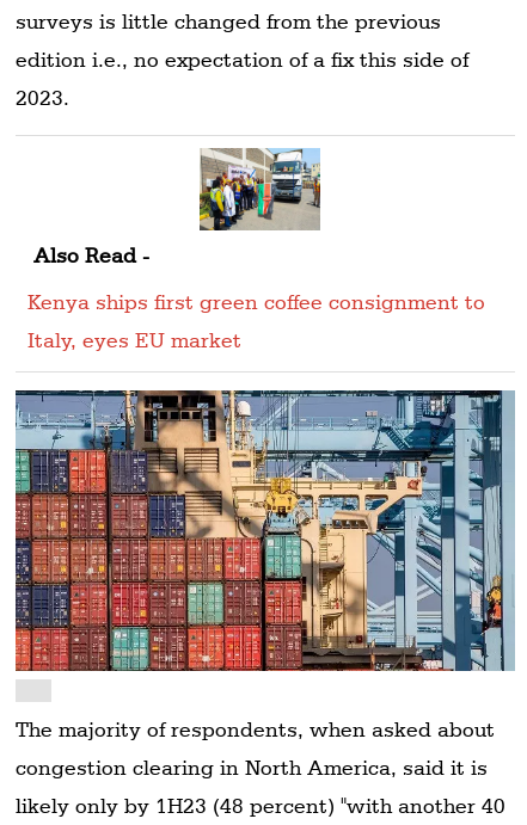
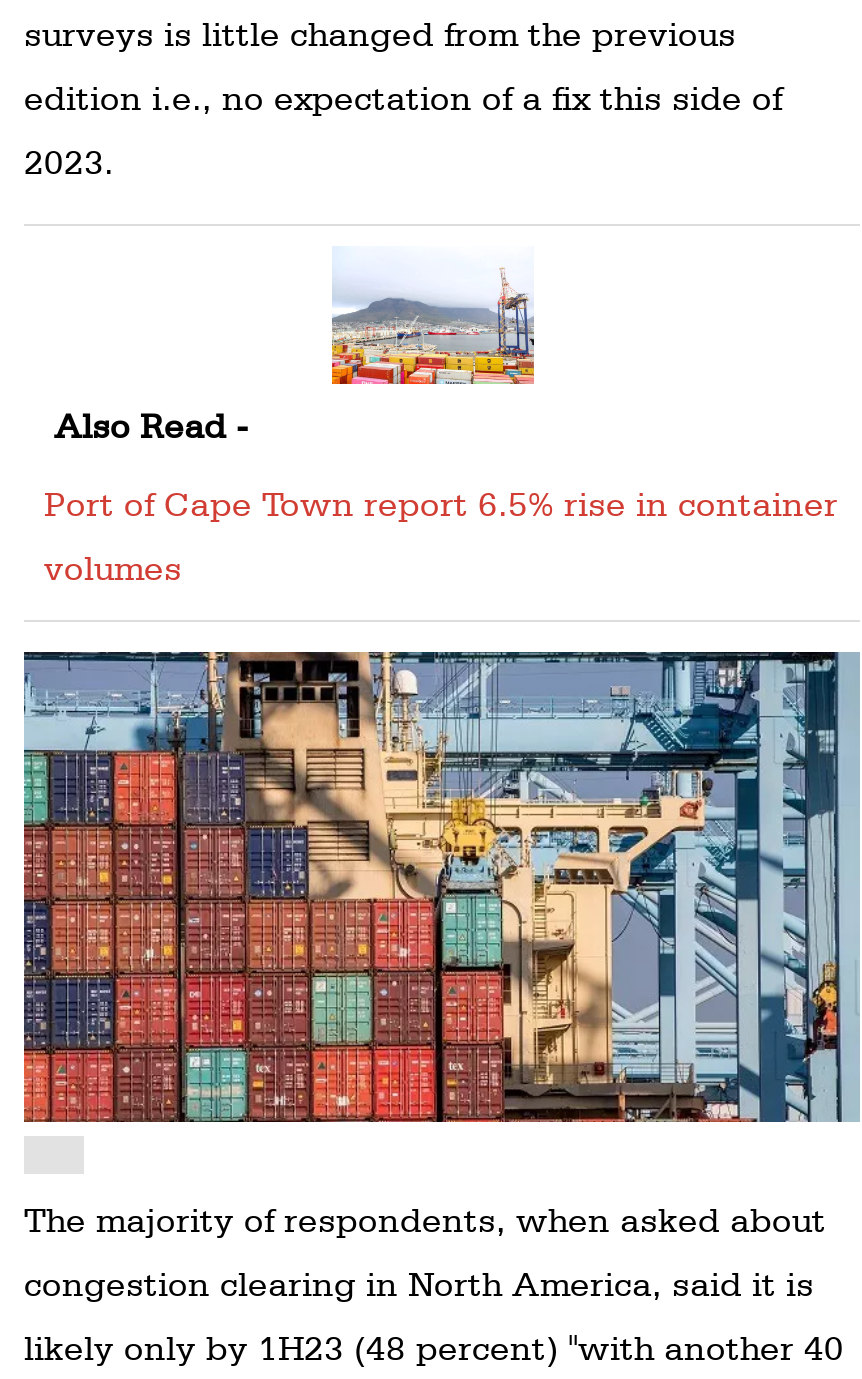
[198,147,321,232] [image] -> [330,246,536,386] [image]
[27,289,485,314] Kenya ships first green coffee consignment to -> [44,482,838,524] Port of Cape Town report 6.5% rise in container
[27,327,241,352] Italy, eyes EU market -> [44,546,182,588] volumes

